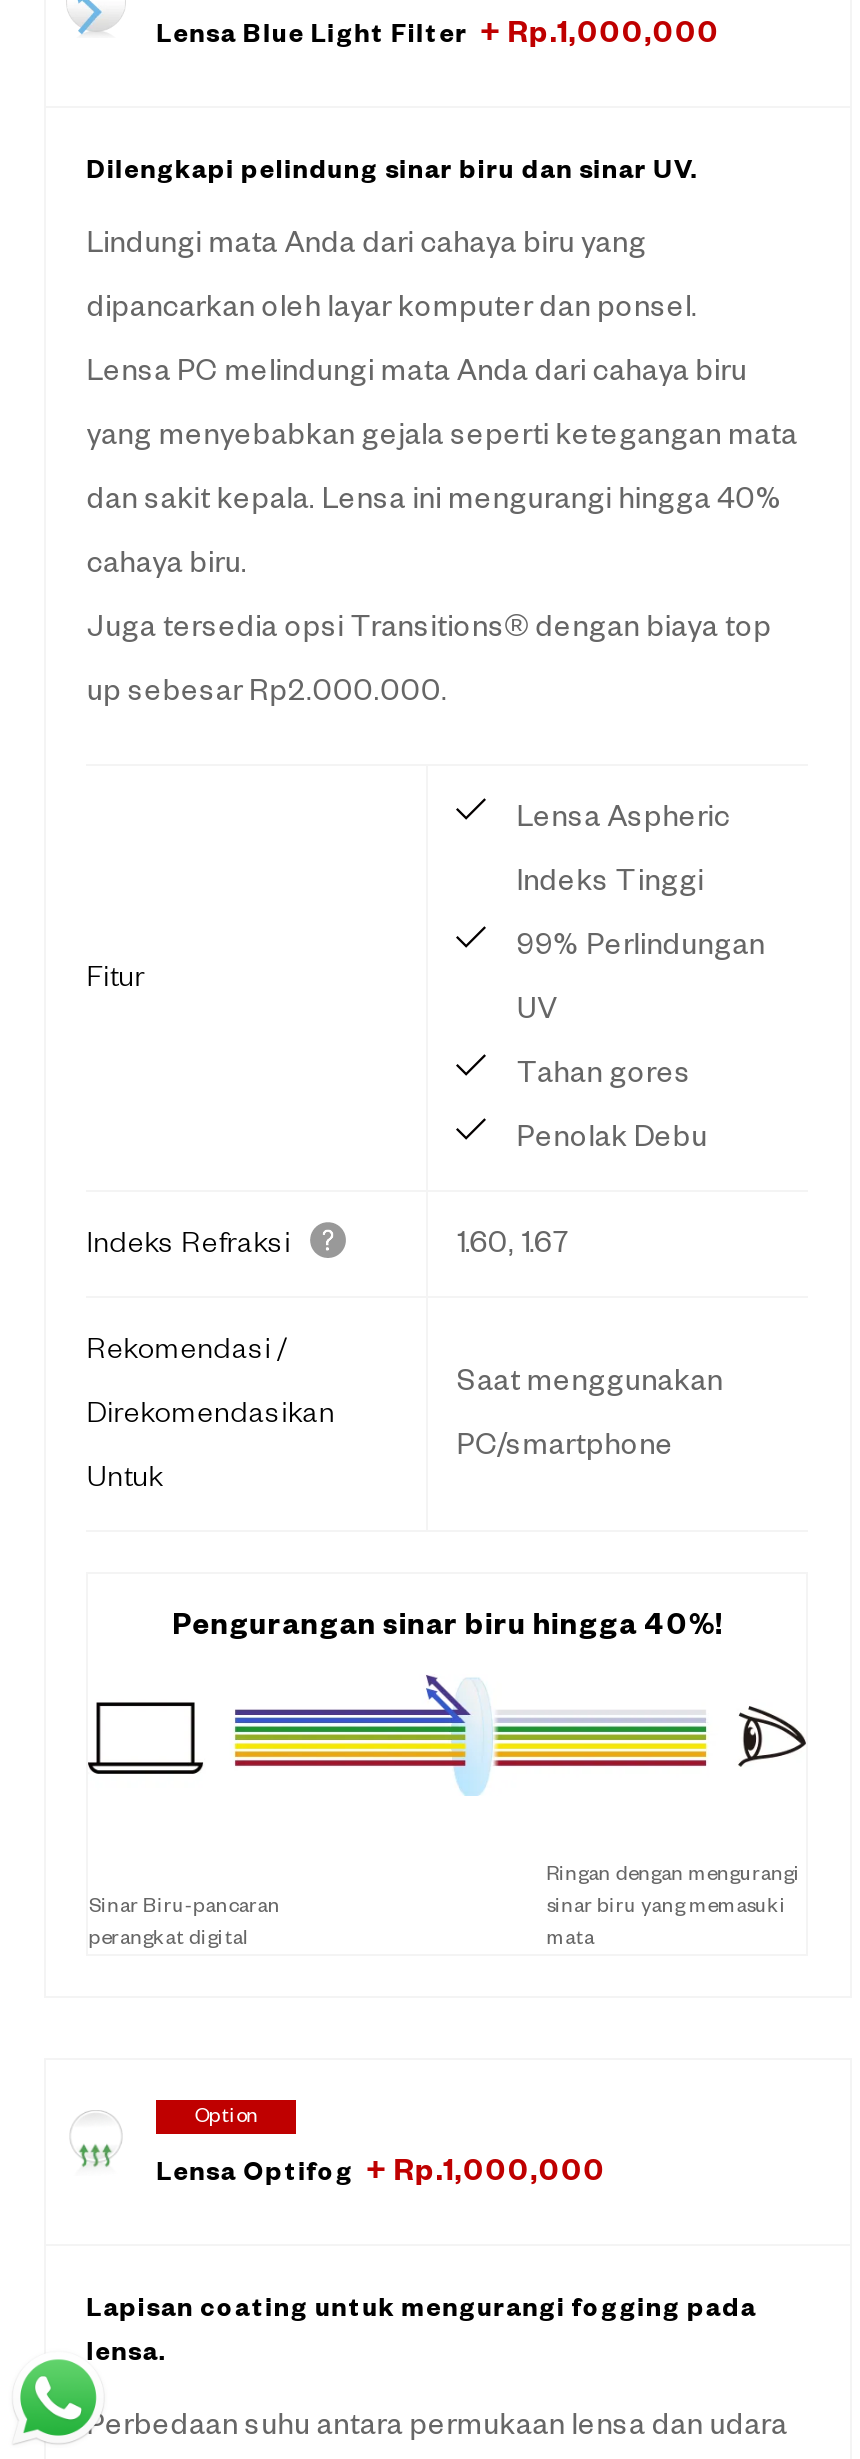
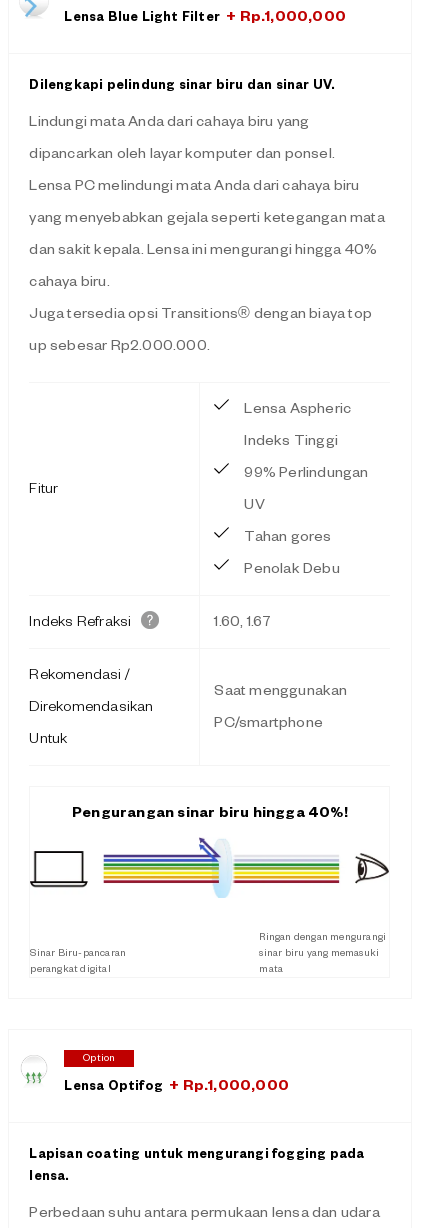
[18,2358,98,2438] [image] -> none

